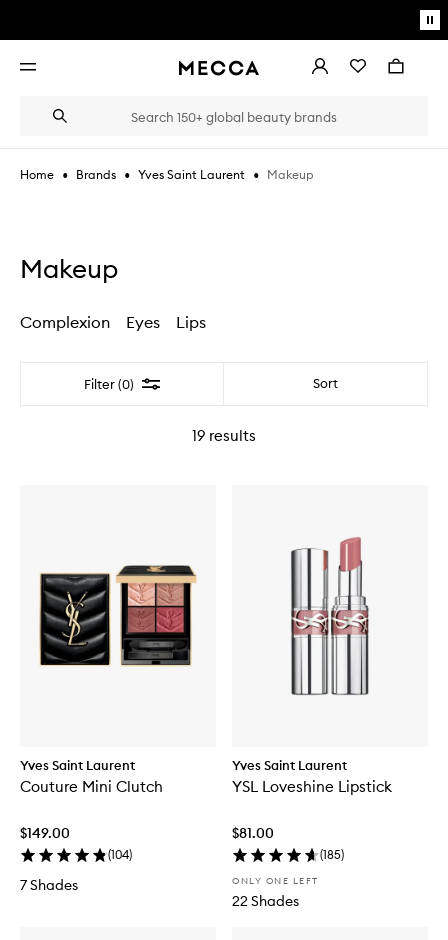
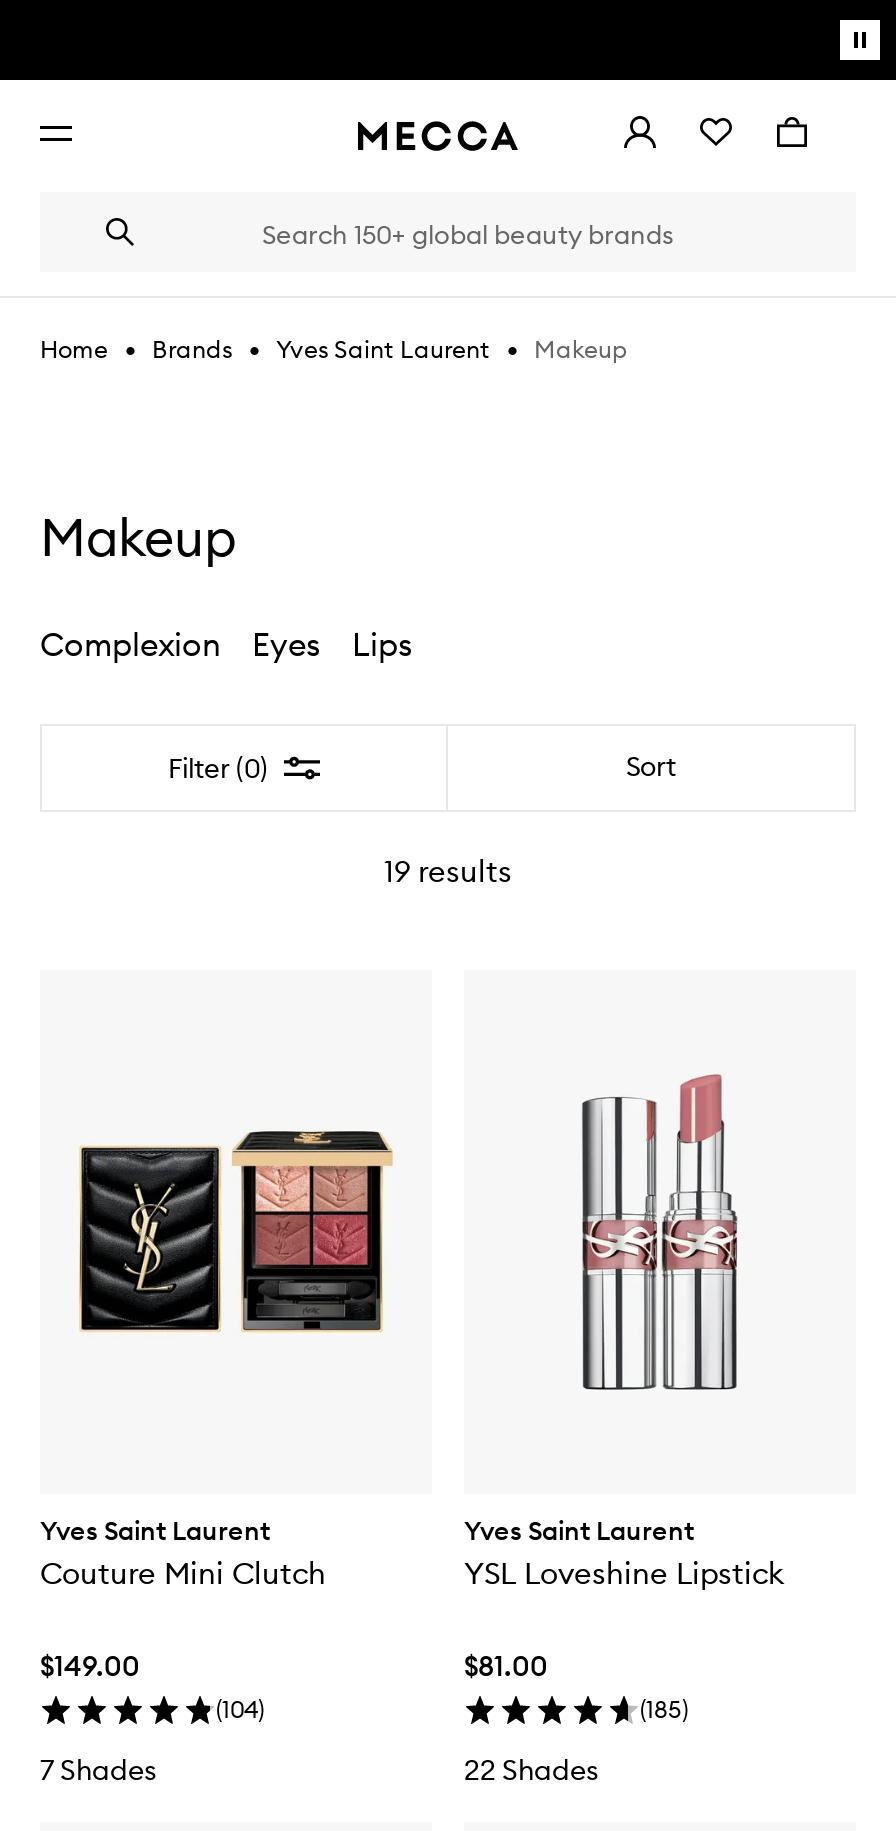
[232,874,318,885] ONLY ONE LEFT -> none

